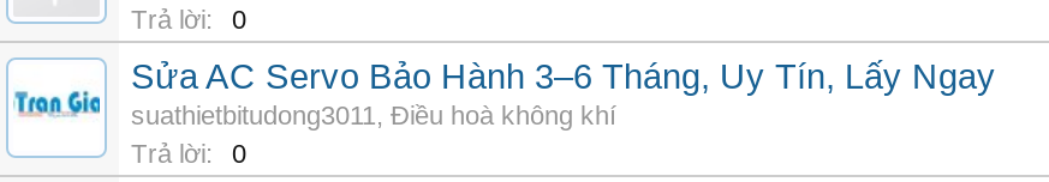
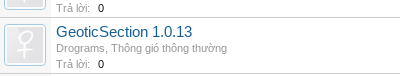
[13,65,97,151] [image] -> none
[131,57,996,129] Sửa AC Servo Bảo Hành 3–6 Tháng, Uy Tín, Lấy Ngay | suathietbitudong3011, Điều hoà không khí -> [56,24,227,54] GeoticSection 1.0.13 | Drograms, Thông gió thông thường

